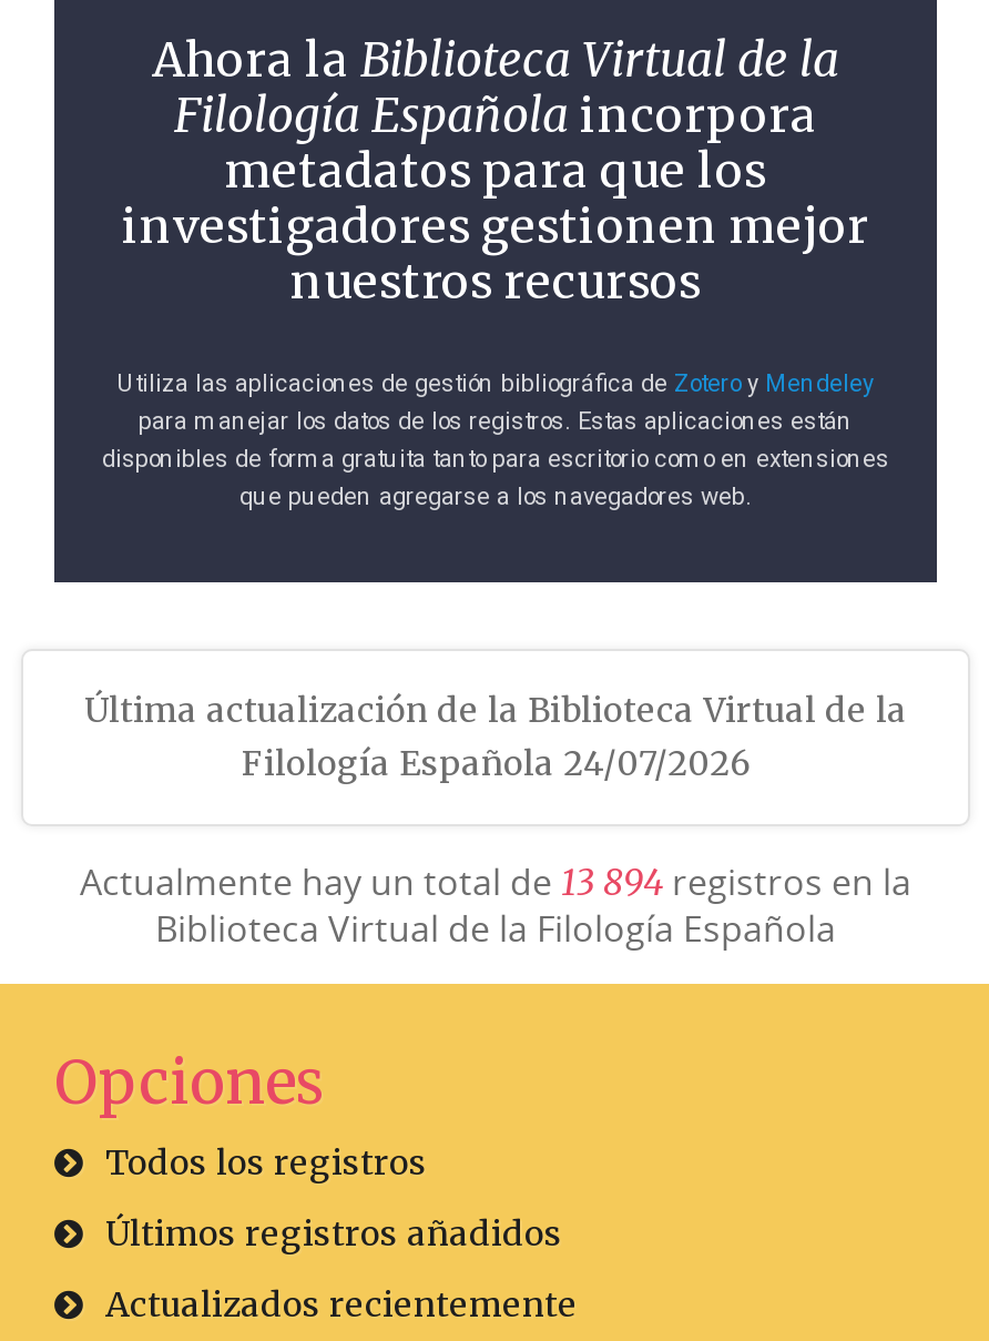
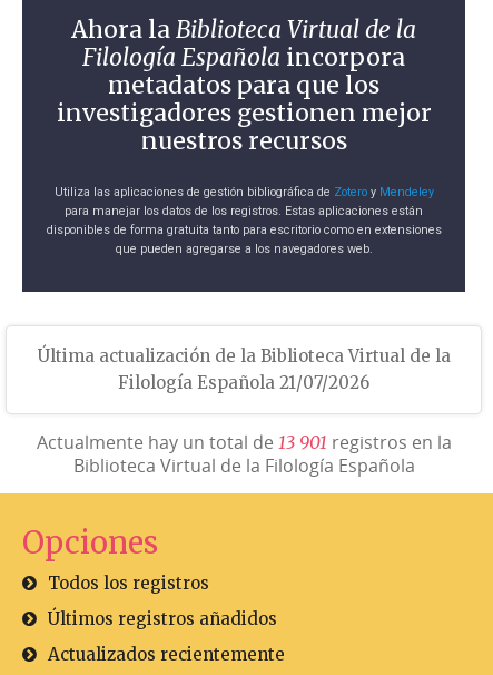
[242,742,750,785] Filología Española 24/07/2026 -> [118,372,369,393] Filología Española 21/07/2026
[80,858,911,907] Actualmente hay un total de 13 894 registros en la -> [36,430,451,455] Actualmente hay un total de 13 901 registros en la

